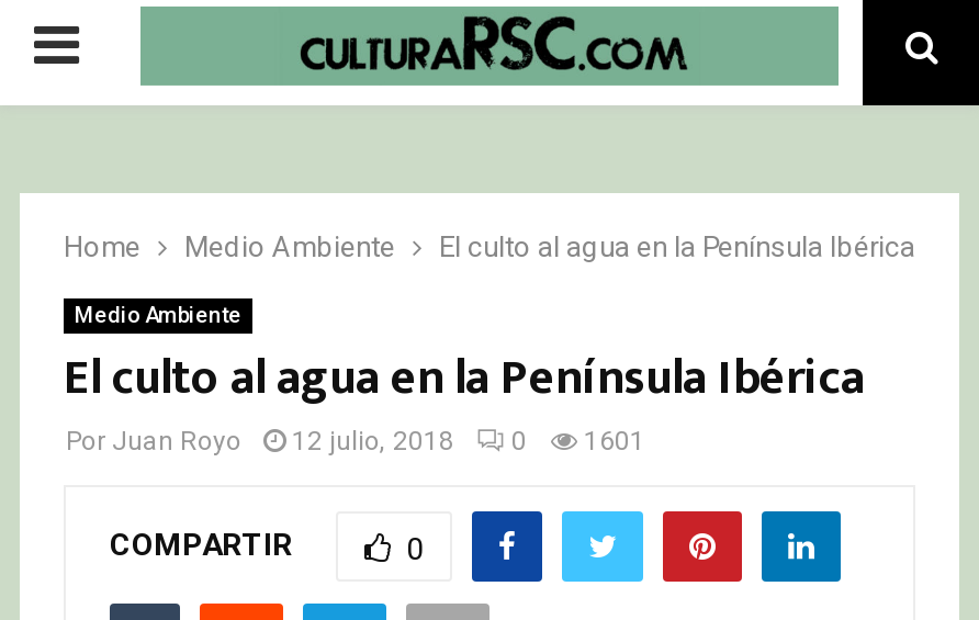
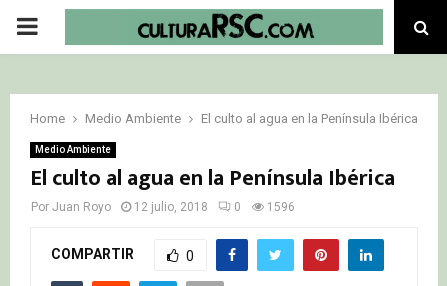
[66,426,645,456] Por Juan Royo 12 julio, 2018 0 1601 -> [31,200,295,214] Por Juan Royo 12 julio, 2018 0 1596

